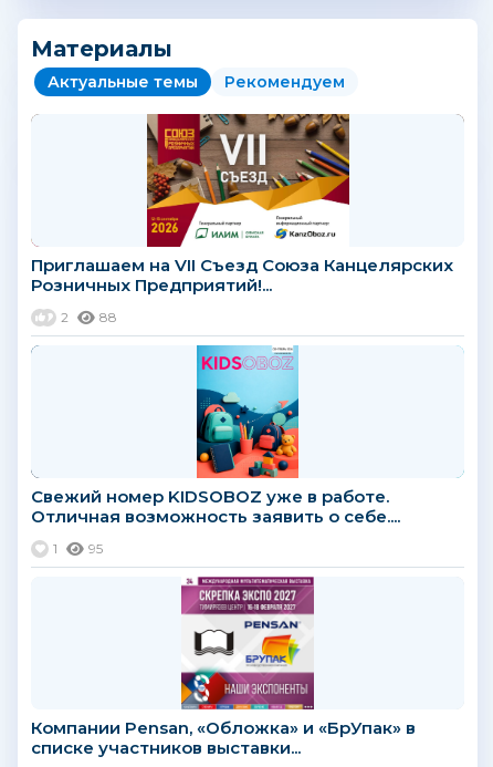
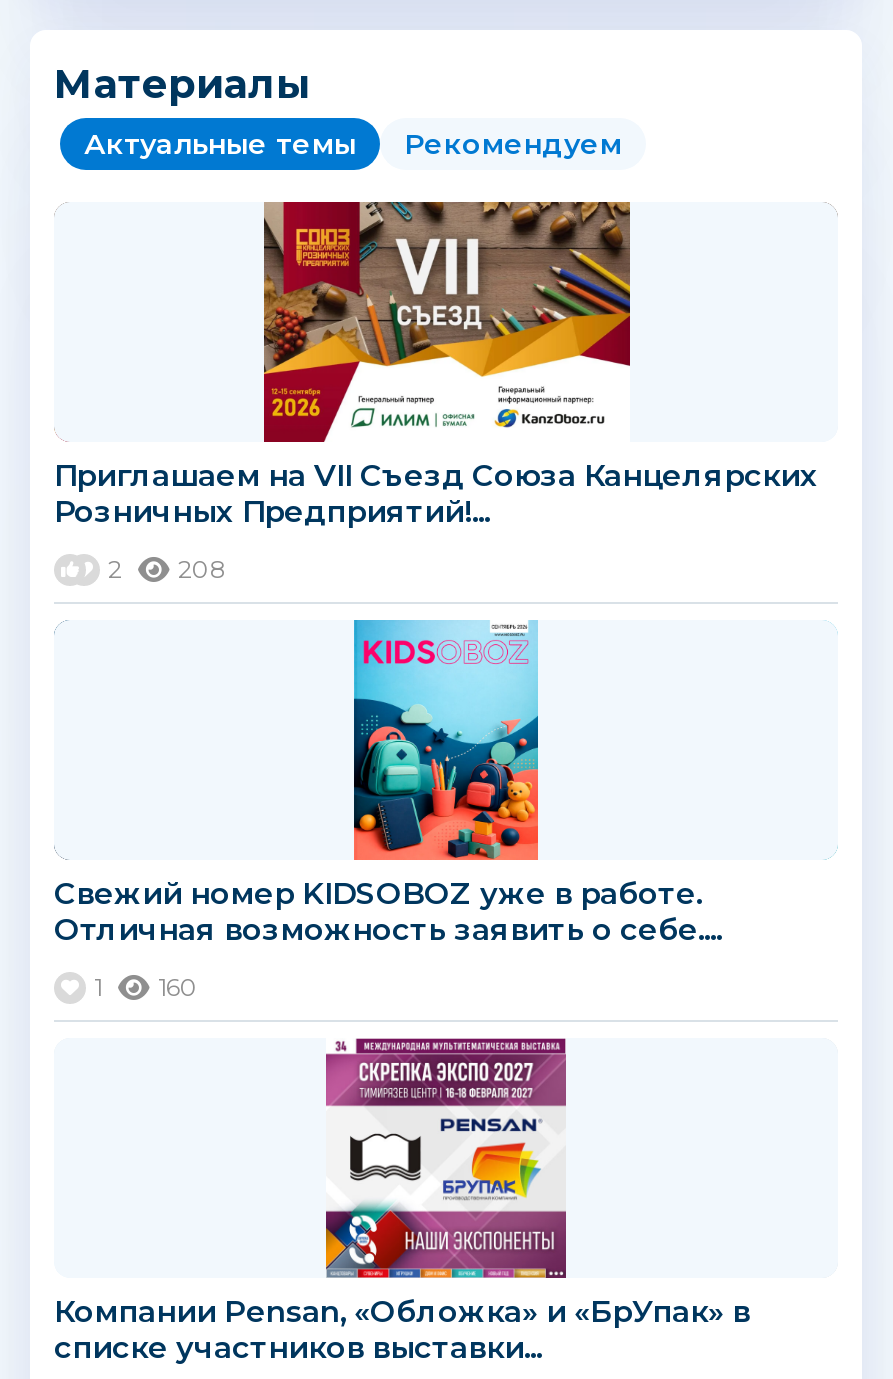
[61,309,117,325] 2 88 -> [108,554,226,584] 2 208
[53,540,103,557] 1 95 -> [94,972,198,1002] 1 160

